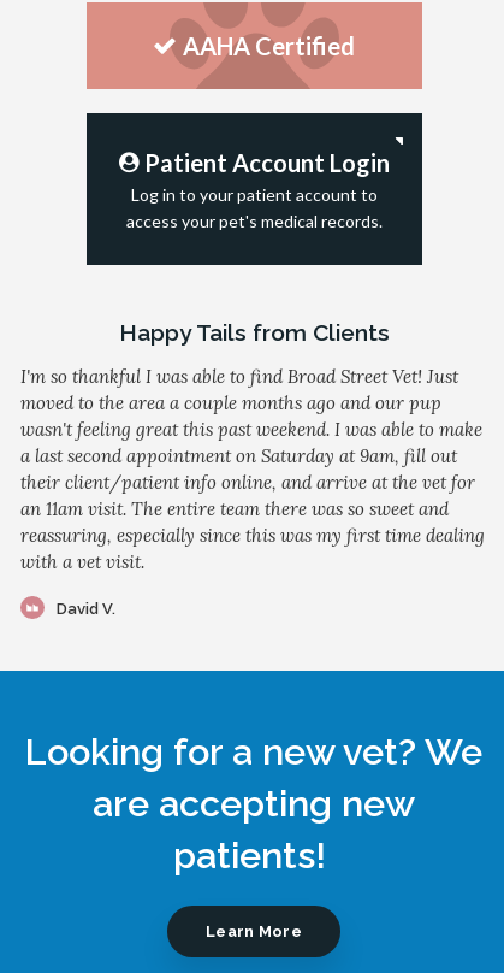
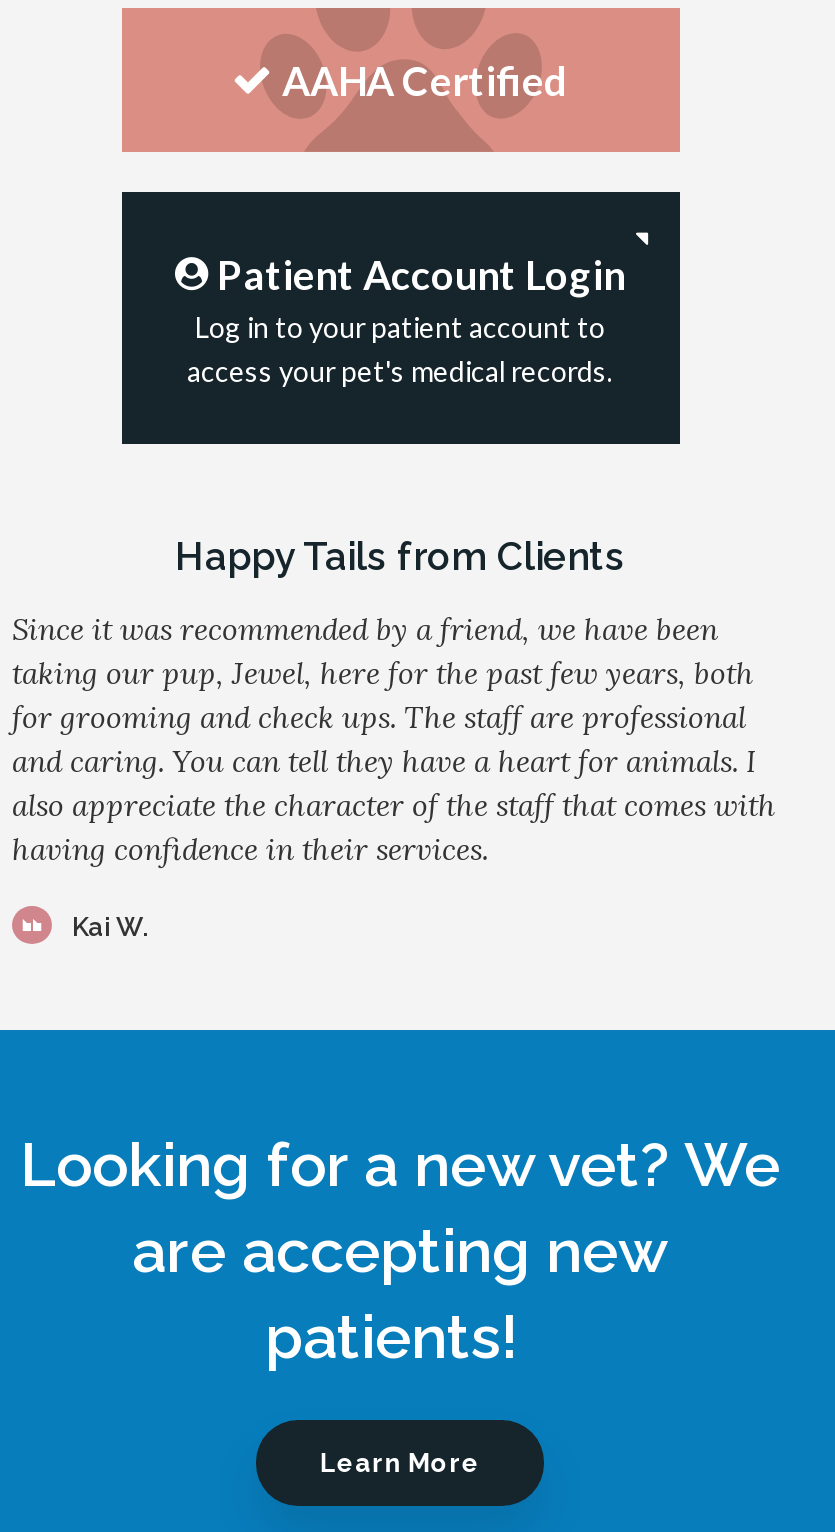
[20,365,485,573] I'm so thankful I was able to find Broad Street Vet! Just | moved to the area a couple months ago and our pup | wasn't feeling great this past weekend. I was able to make | a last second appointment on Saturday at 9am, fill out | their client/patient info online, and arrive at the vet for | an 11am visit. The entire team there was so sweet and | reassuring, especially since this was my first time dealing | with a vet visit. -> [12,610,776,868] Since it was recommended by a friend, we have been | taking our pup, Jewel, here for the past few years, both | for grooming and check ups. The staff are professional | and caring. You can tell they have a heart for animals. I | also appreciate the character of the staff that comes with | having confidence in their services.
[57,599,115,617] David V. -> [72,911,148,941] Kai W.

